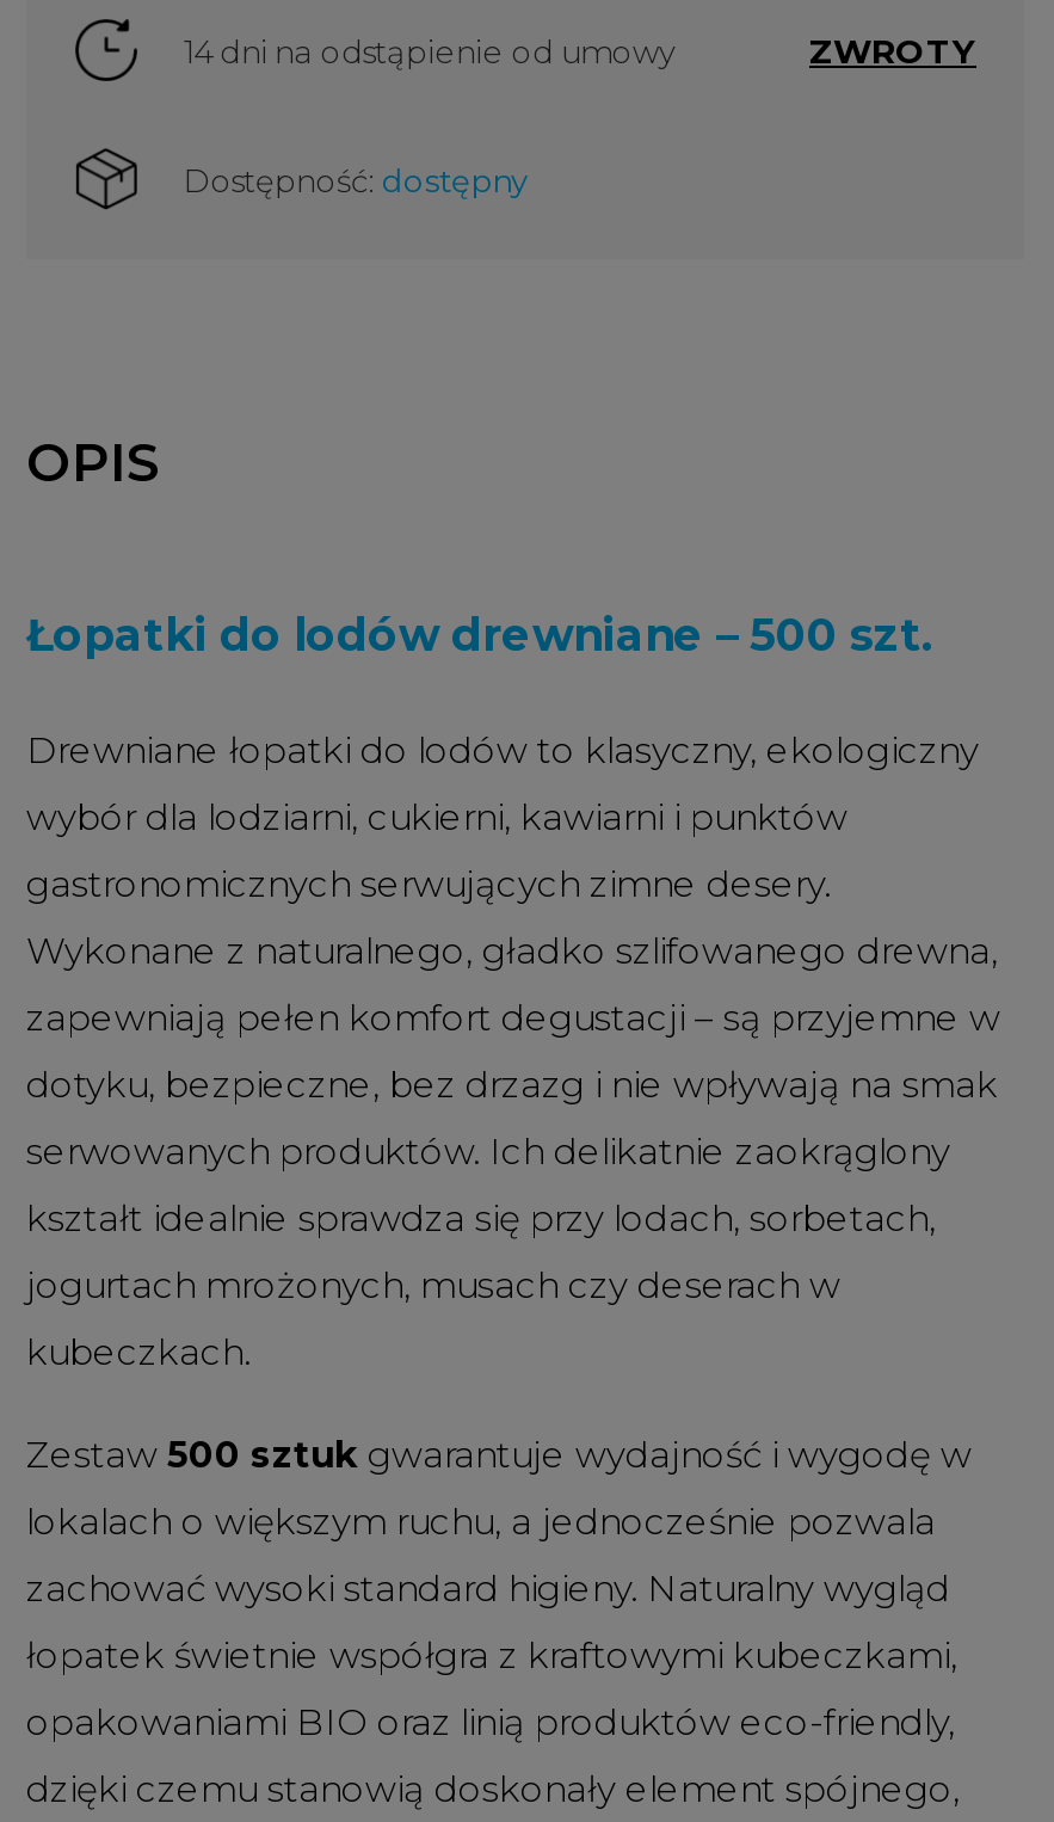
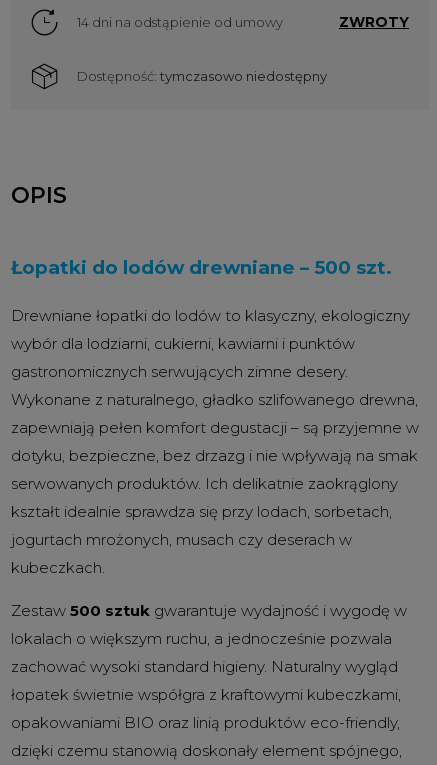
[184,160,528,199] Dostępność: dostępny -> [77,68,327,84] Dostępność: tymczasowo niedostępny

